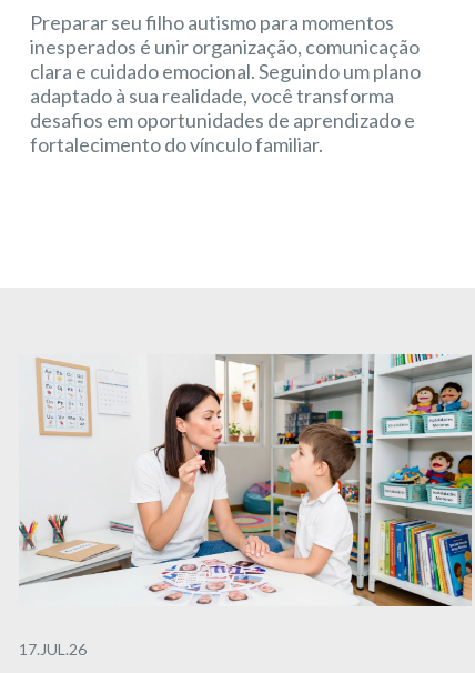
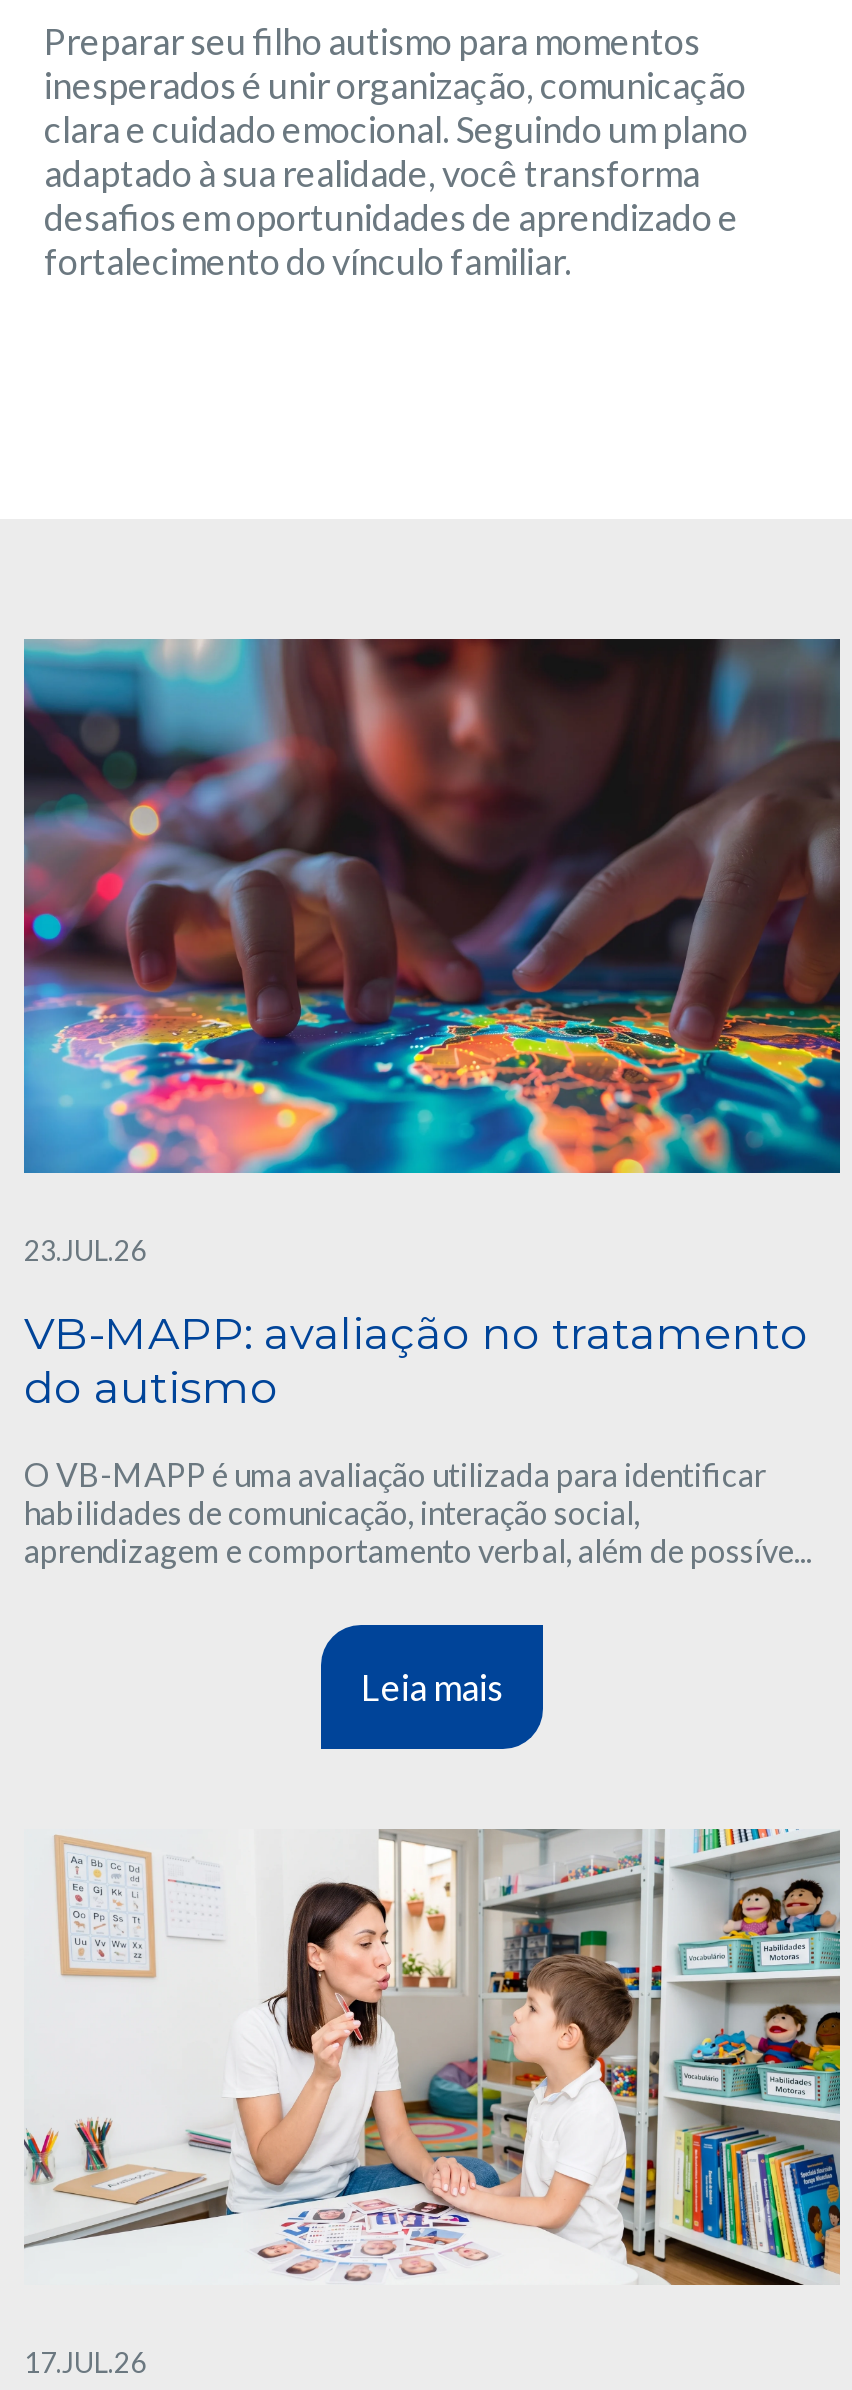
none -> [22,637,842,1710] [image] | 23.JUL.26 | VB-MAPP: avaliação no tratamento | do autismo | O VB-MAPP é uma avaliação utilizada para identificar | habilidades de comunicação, interação social, | aprendizagem e comportamento verbal, além de possíve... | Leia mais

